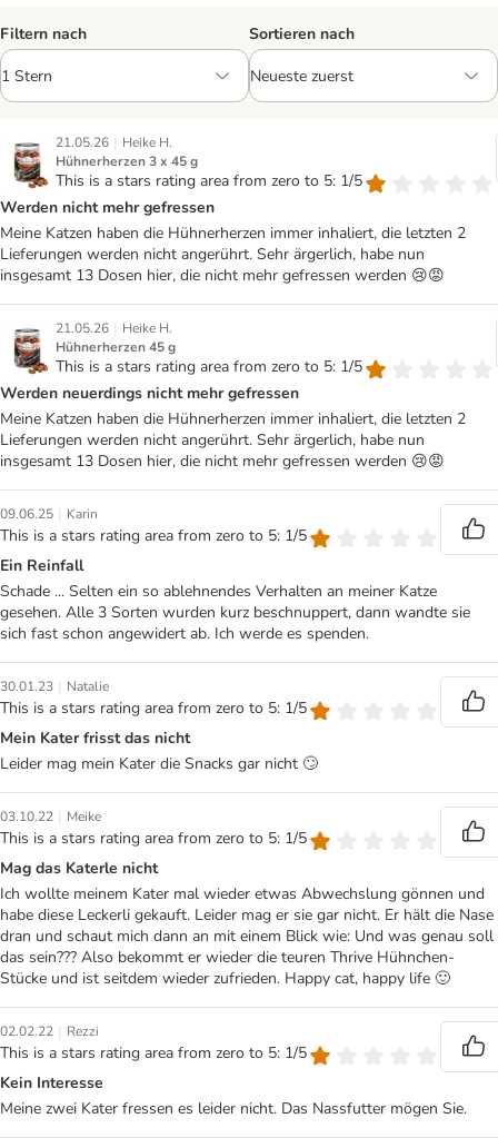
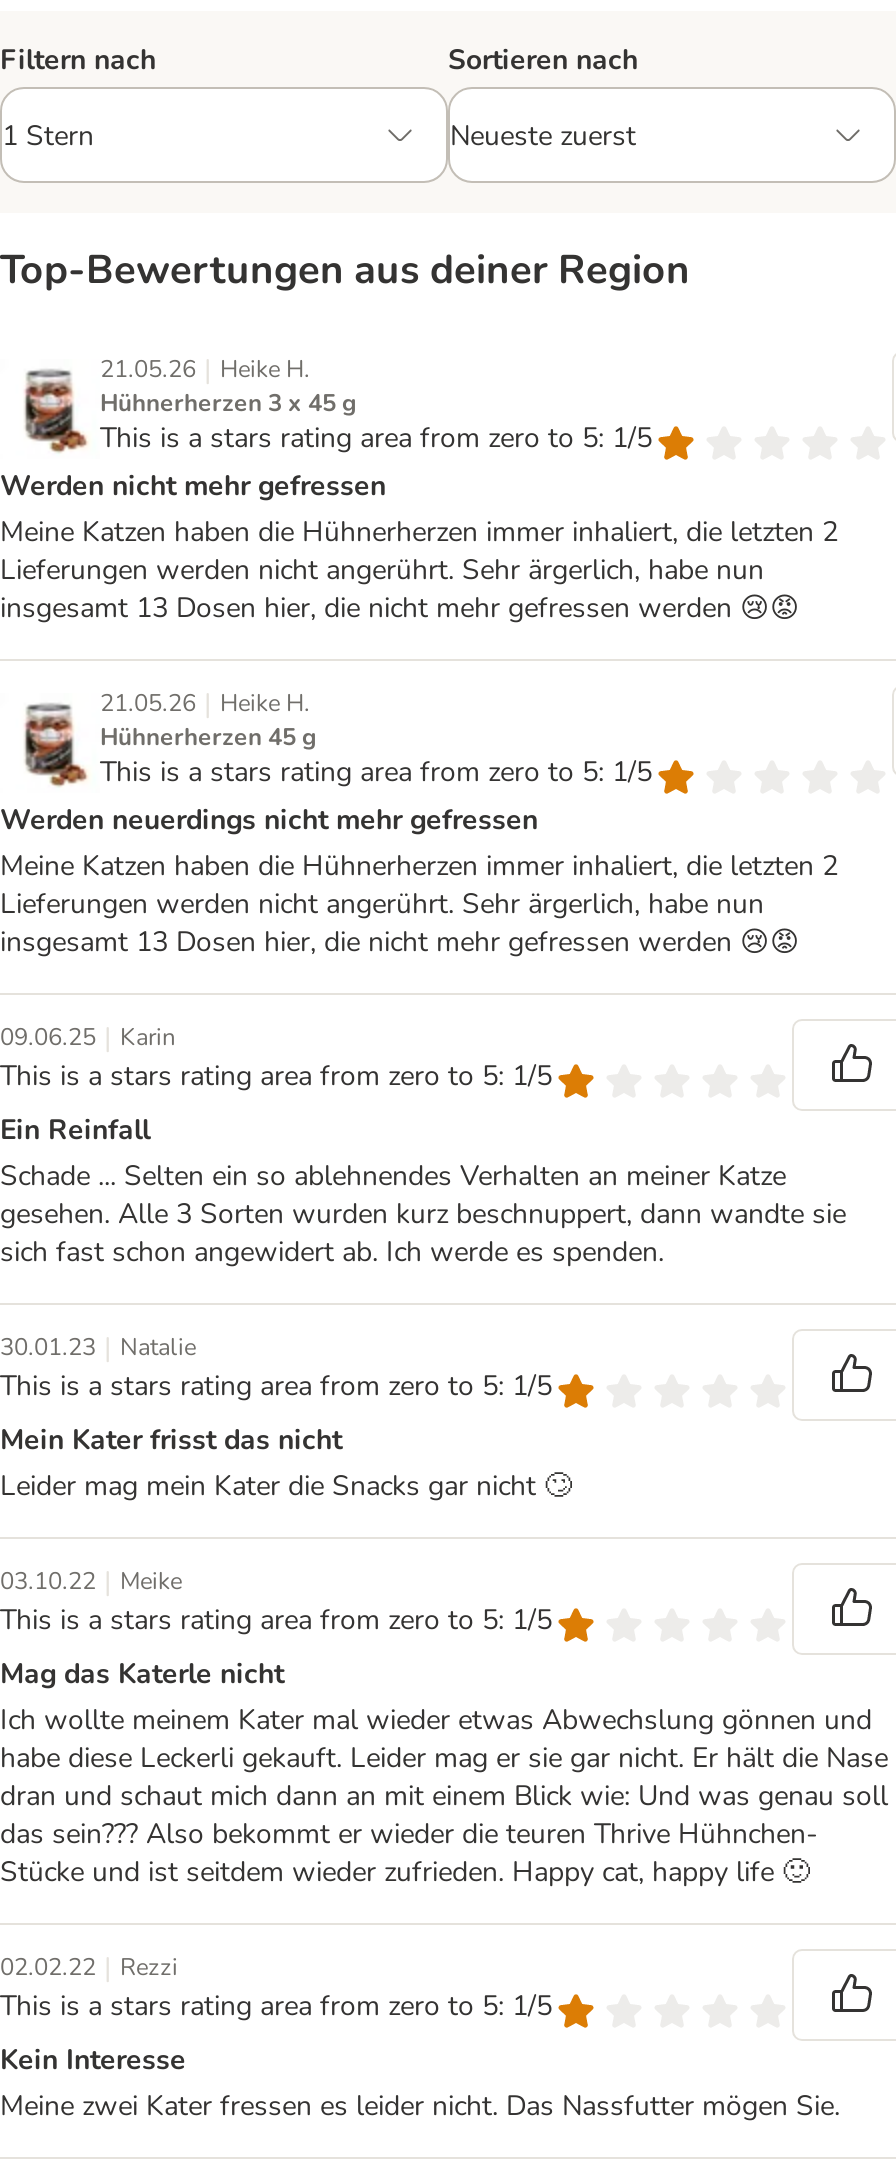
none -> [0,242,690,296] Top‑Bewertungen aus deiner Region

